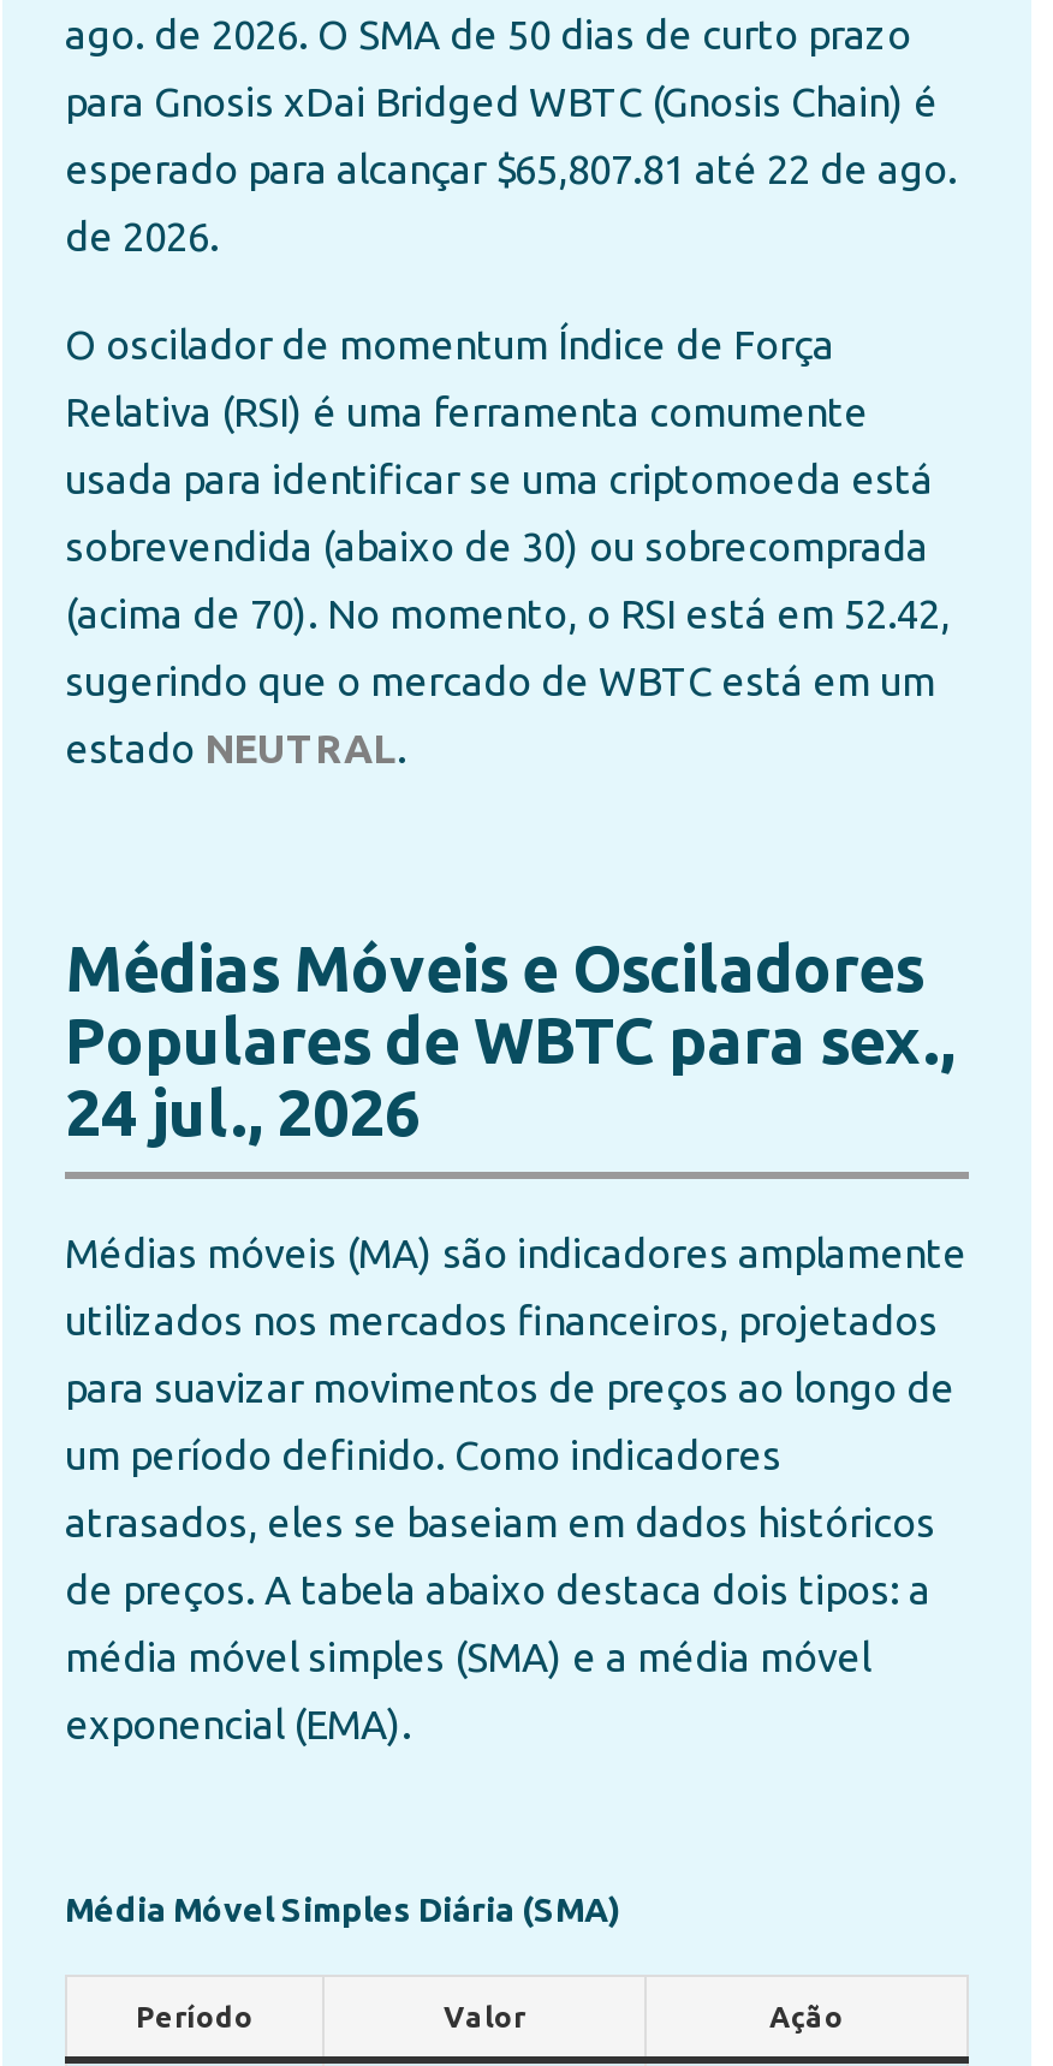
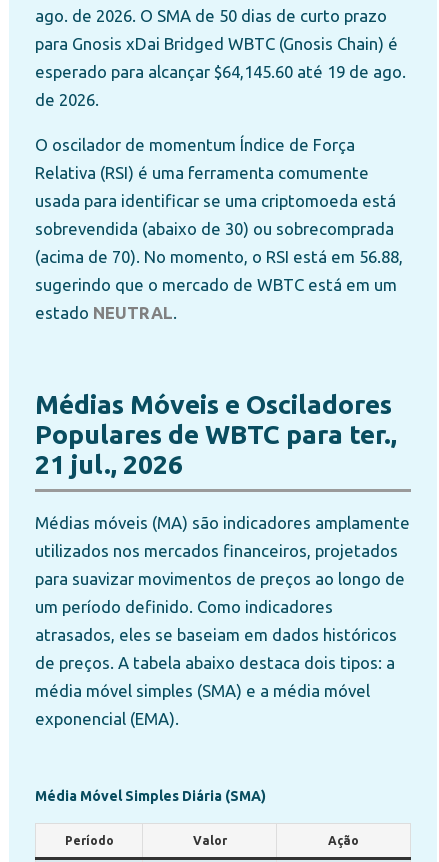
[65,145,957,191] esperado para alcançar $65,807.81 até 22 de ago. -> [35,62,406,81] esperado para alcançar $64,145.60 até 19 de ago.
[65,590,950,635] (acima de 70). No momento, o RSI está em 52.42, -> [35,247,403,266] (acima de 70). No momento, o RSI está em 56.88,
[65,1003,954,1075] Populares de WBTC para sex., -> [35,419,397,449] Populares de WBTC para ter.,
[65,1075,421,1148] 24 jul., 2026 -> [35,449,183,479] 21 jul., 2026

